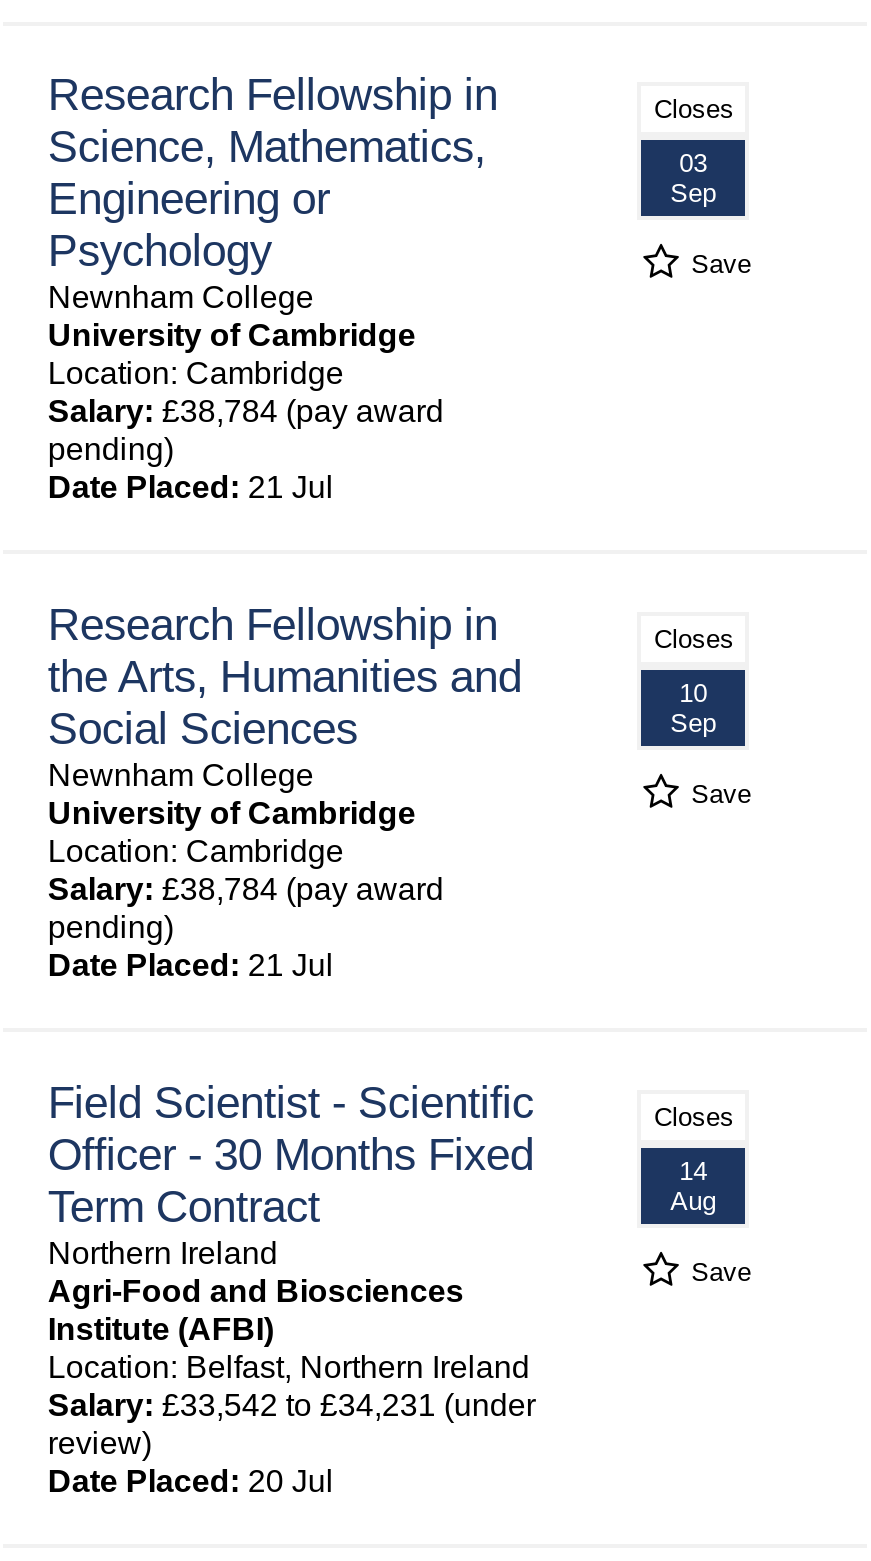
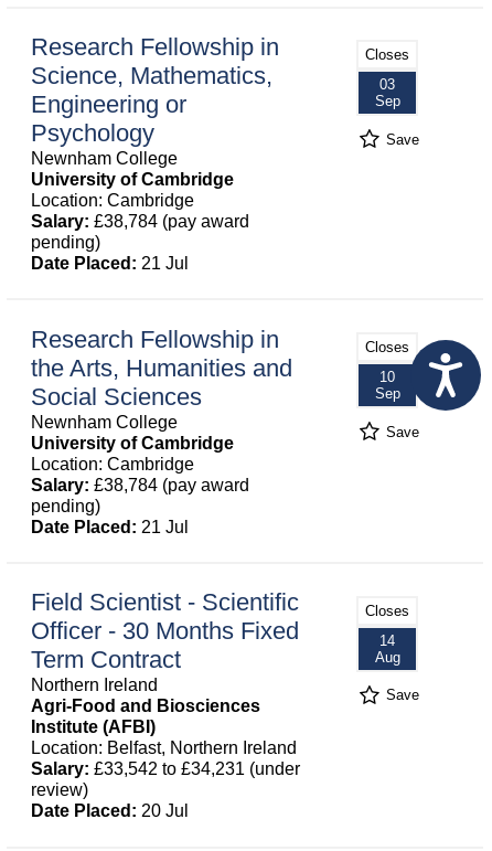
none -> [411,339,482,412] [image]

